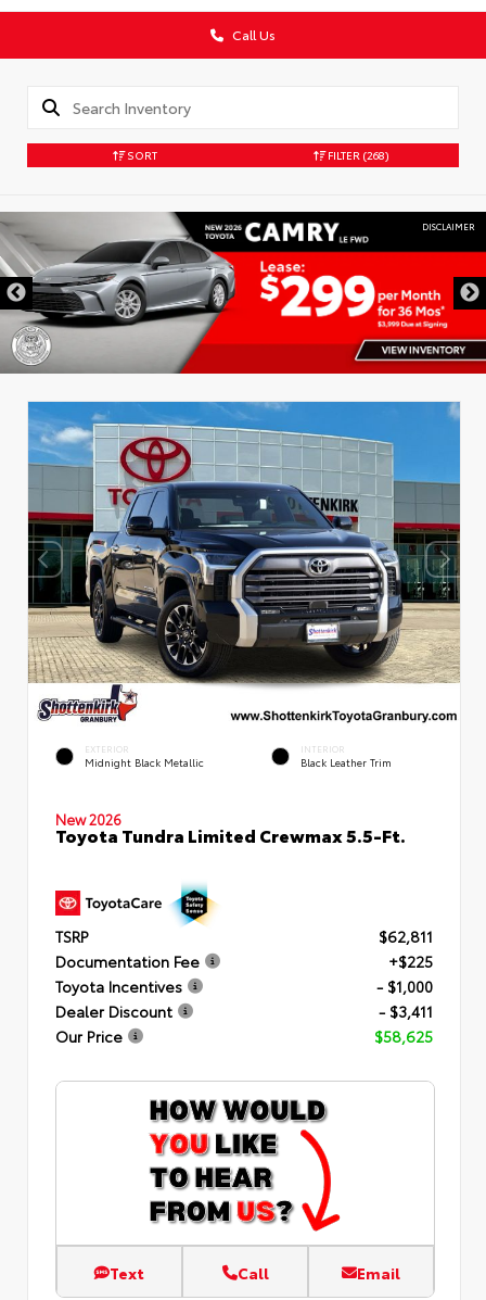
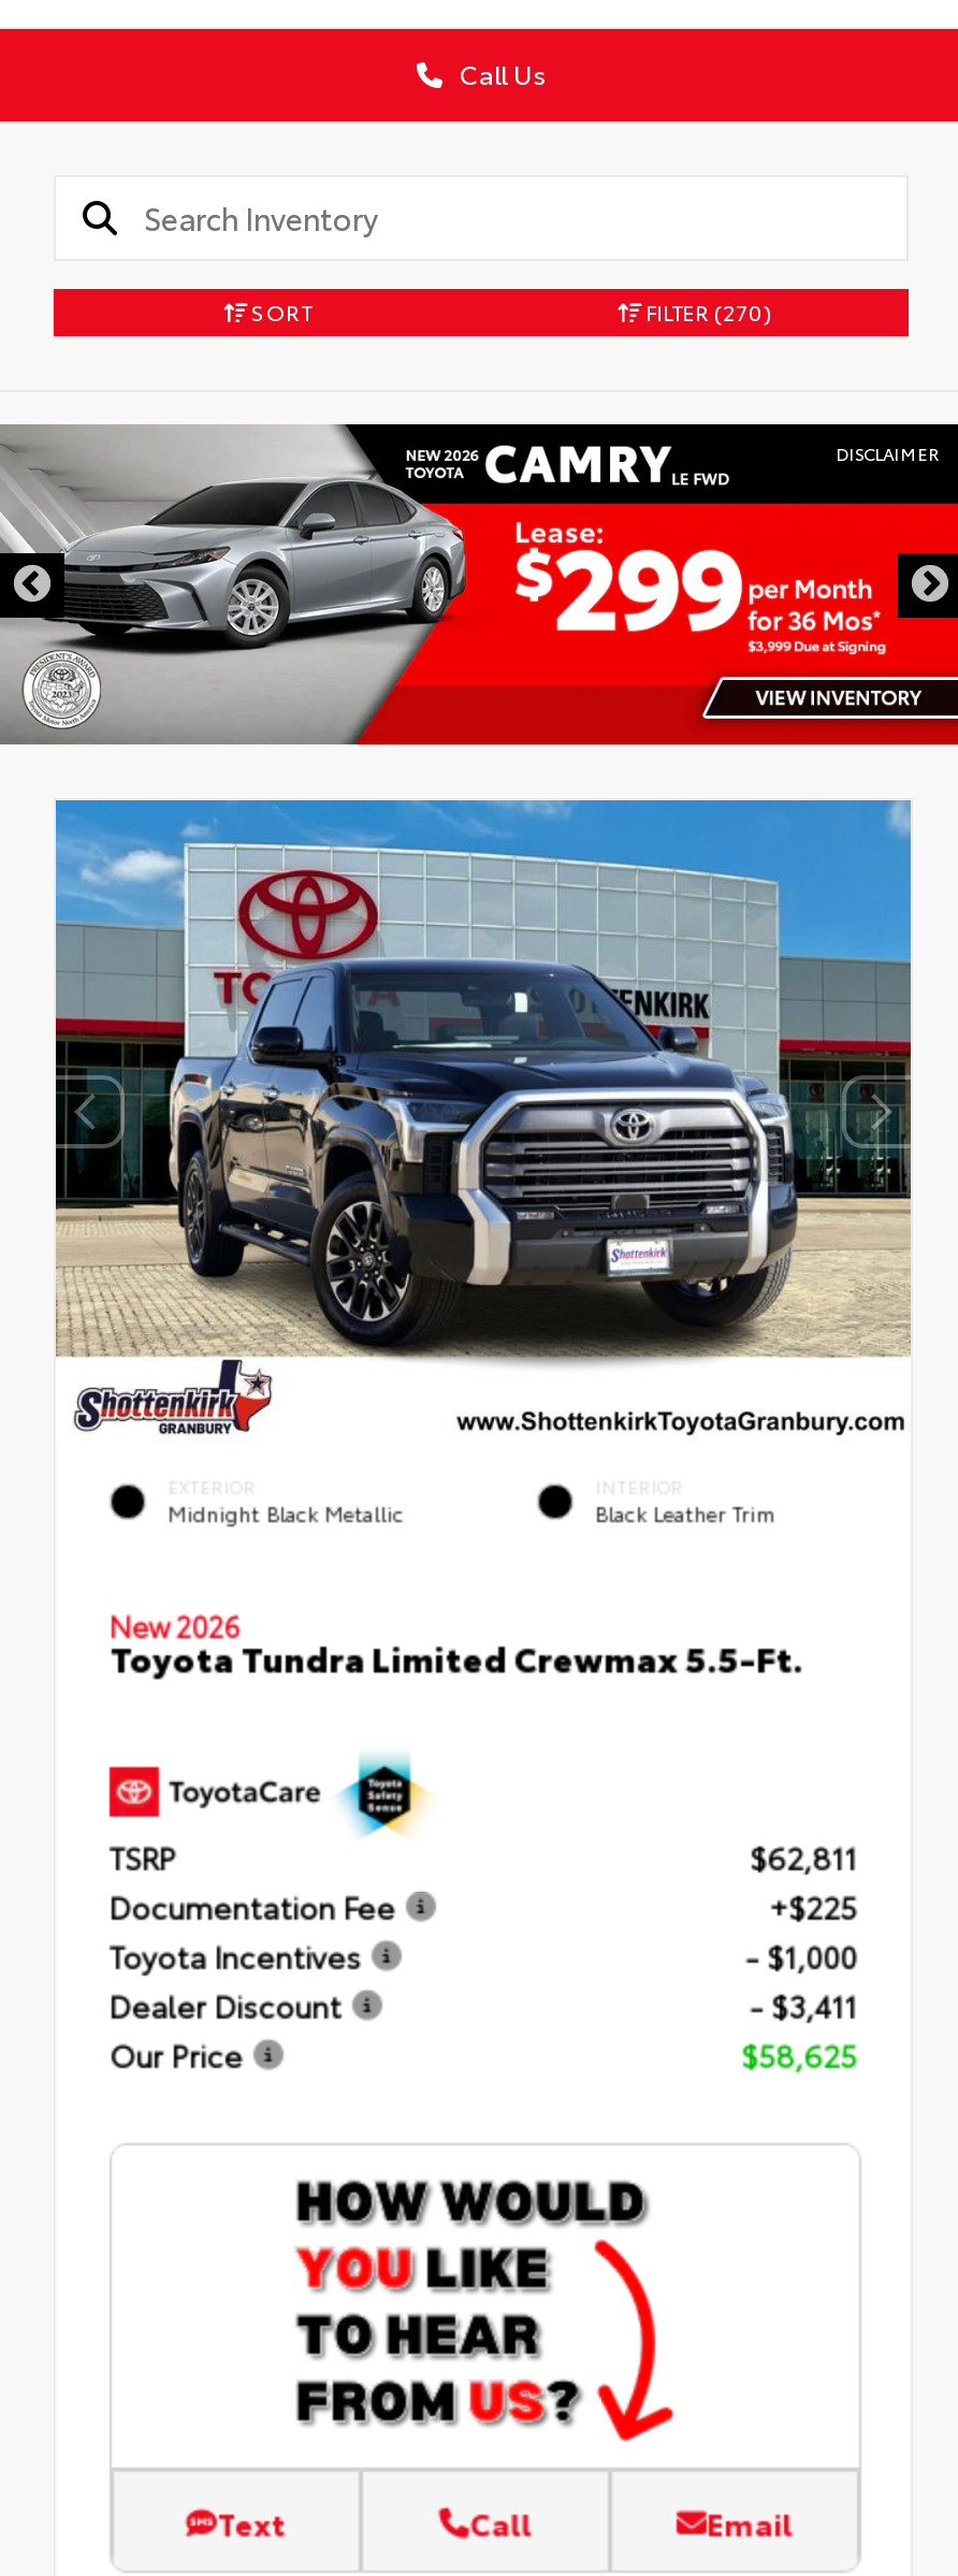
[325,146,389,163] FILTER (268) -> [641,295,772,327] FILTER (270)

